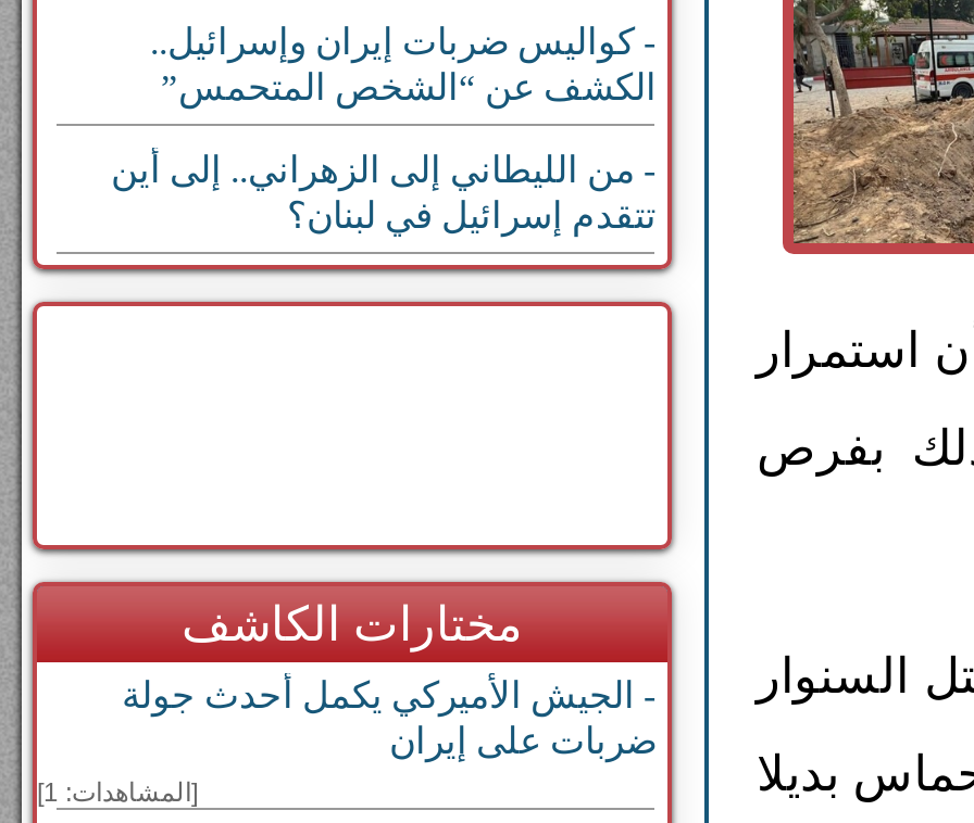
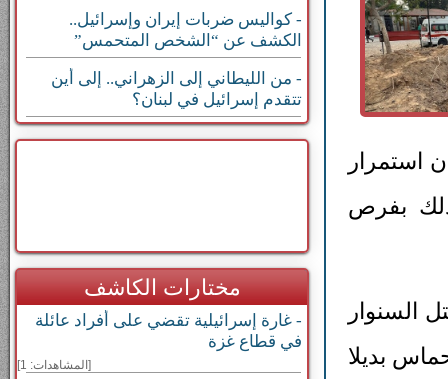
[122,675,657,762] - الجيش الأميركي يكمل أحدث جولة | ضربات على إيران -> [35,311,302,351] - غارة إسرائيلية تقضي على أفراد عائلة | في قطاع غزة

